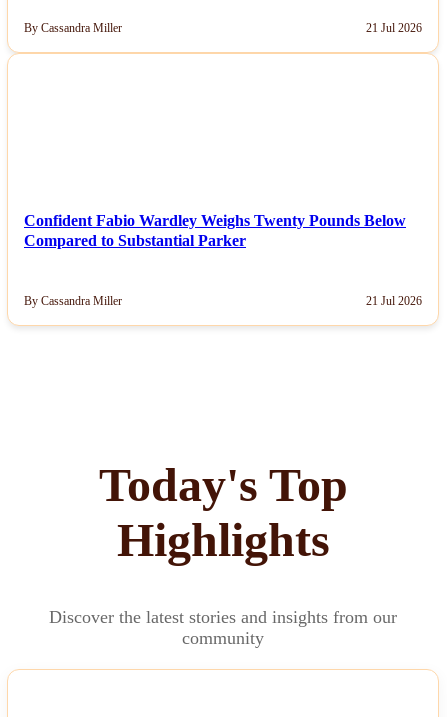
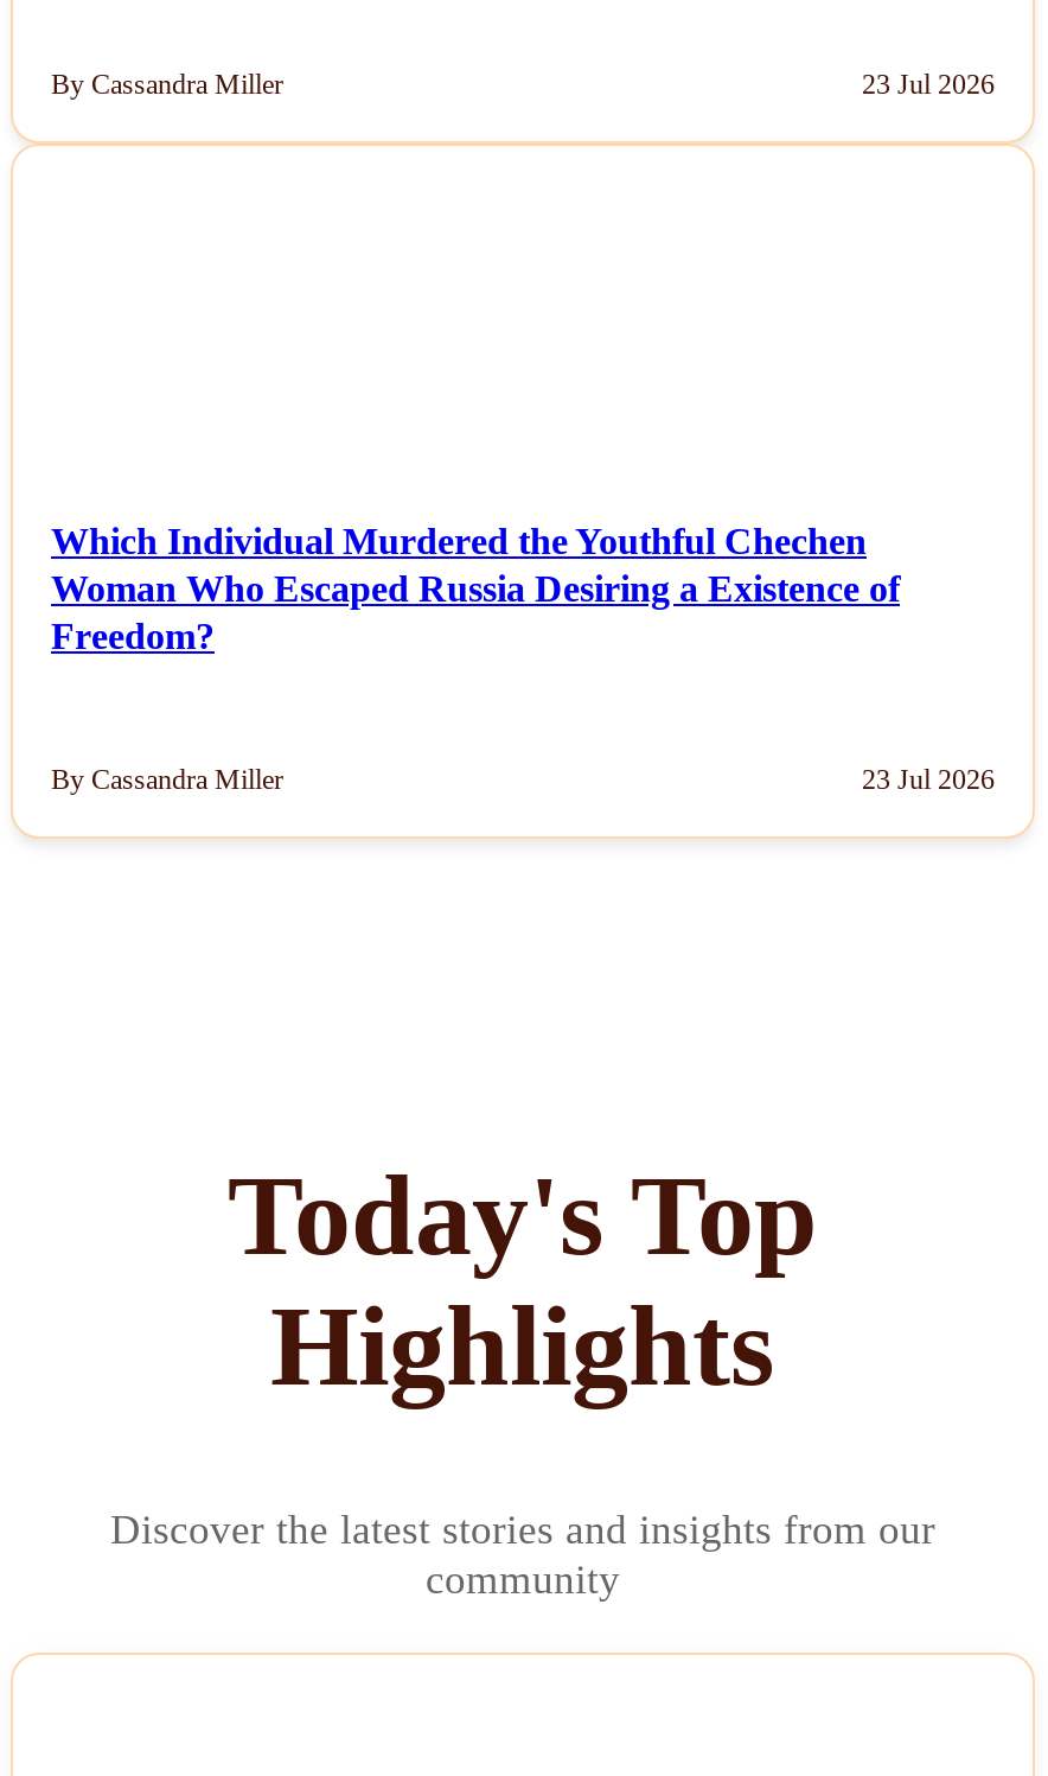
[366,21,422,35] 21 Jul 2026 -> [862,68,995,101] 23 Jul 2026
[24,212,406,249] Confident Fabio Wardley Weighs Twenty Pounds Below | Compared to Substantial Parker -> [51,521,900,657] Which Individual Murdered the Youthful Chechen | Woman Who Escaped Russia Desiring a Existence of | Freedom?
[366,294,422,308] 21 Jul 2026 -> [862,762,995,795] 23 Jul 2026

